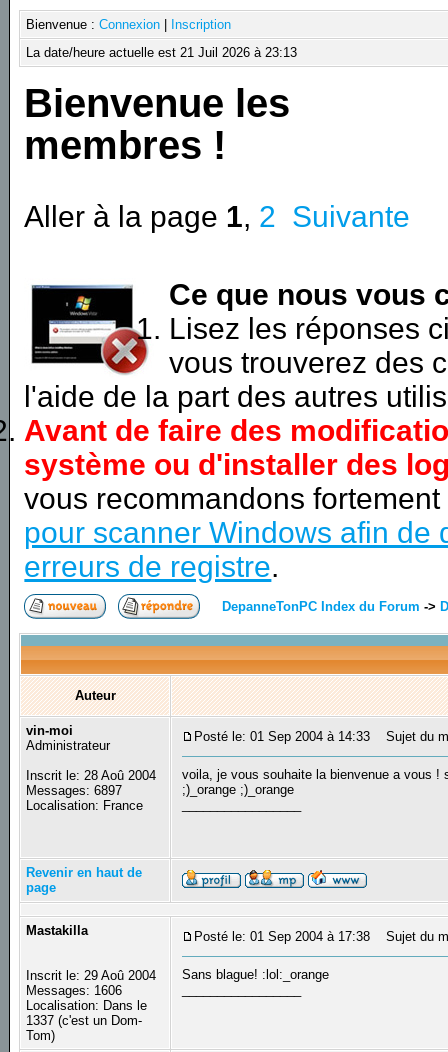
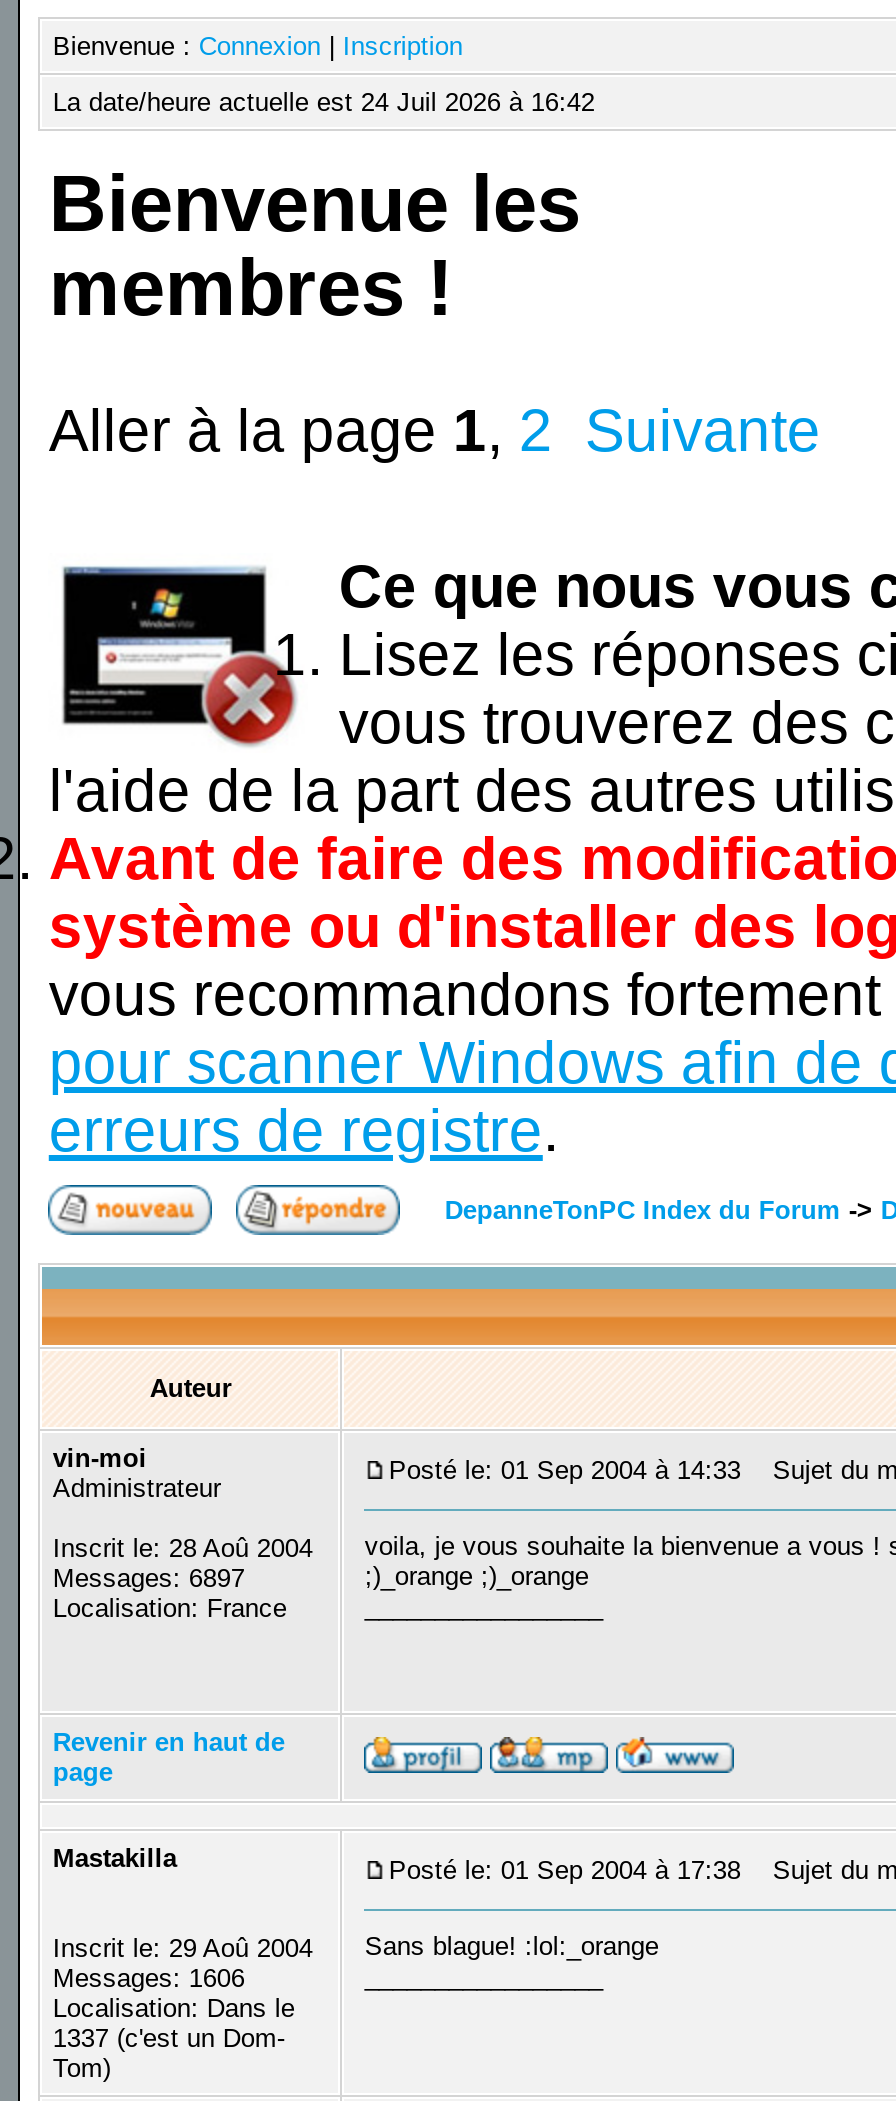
[26,45,297,60] La date/heure actuelle est 21 Juil 2026 à 23:13 -> [53,87,595,117] La date/heure actuelle est 24 Juil 2026 à 16:42

